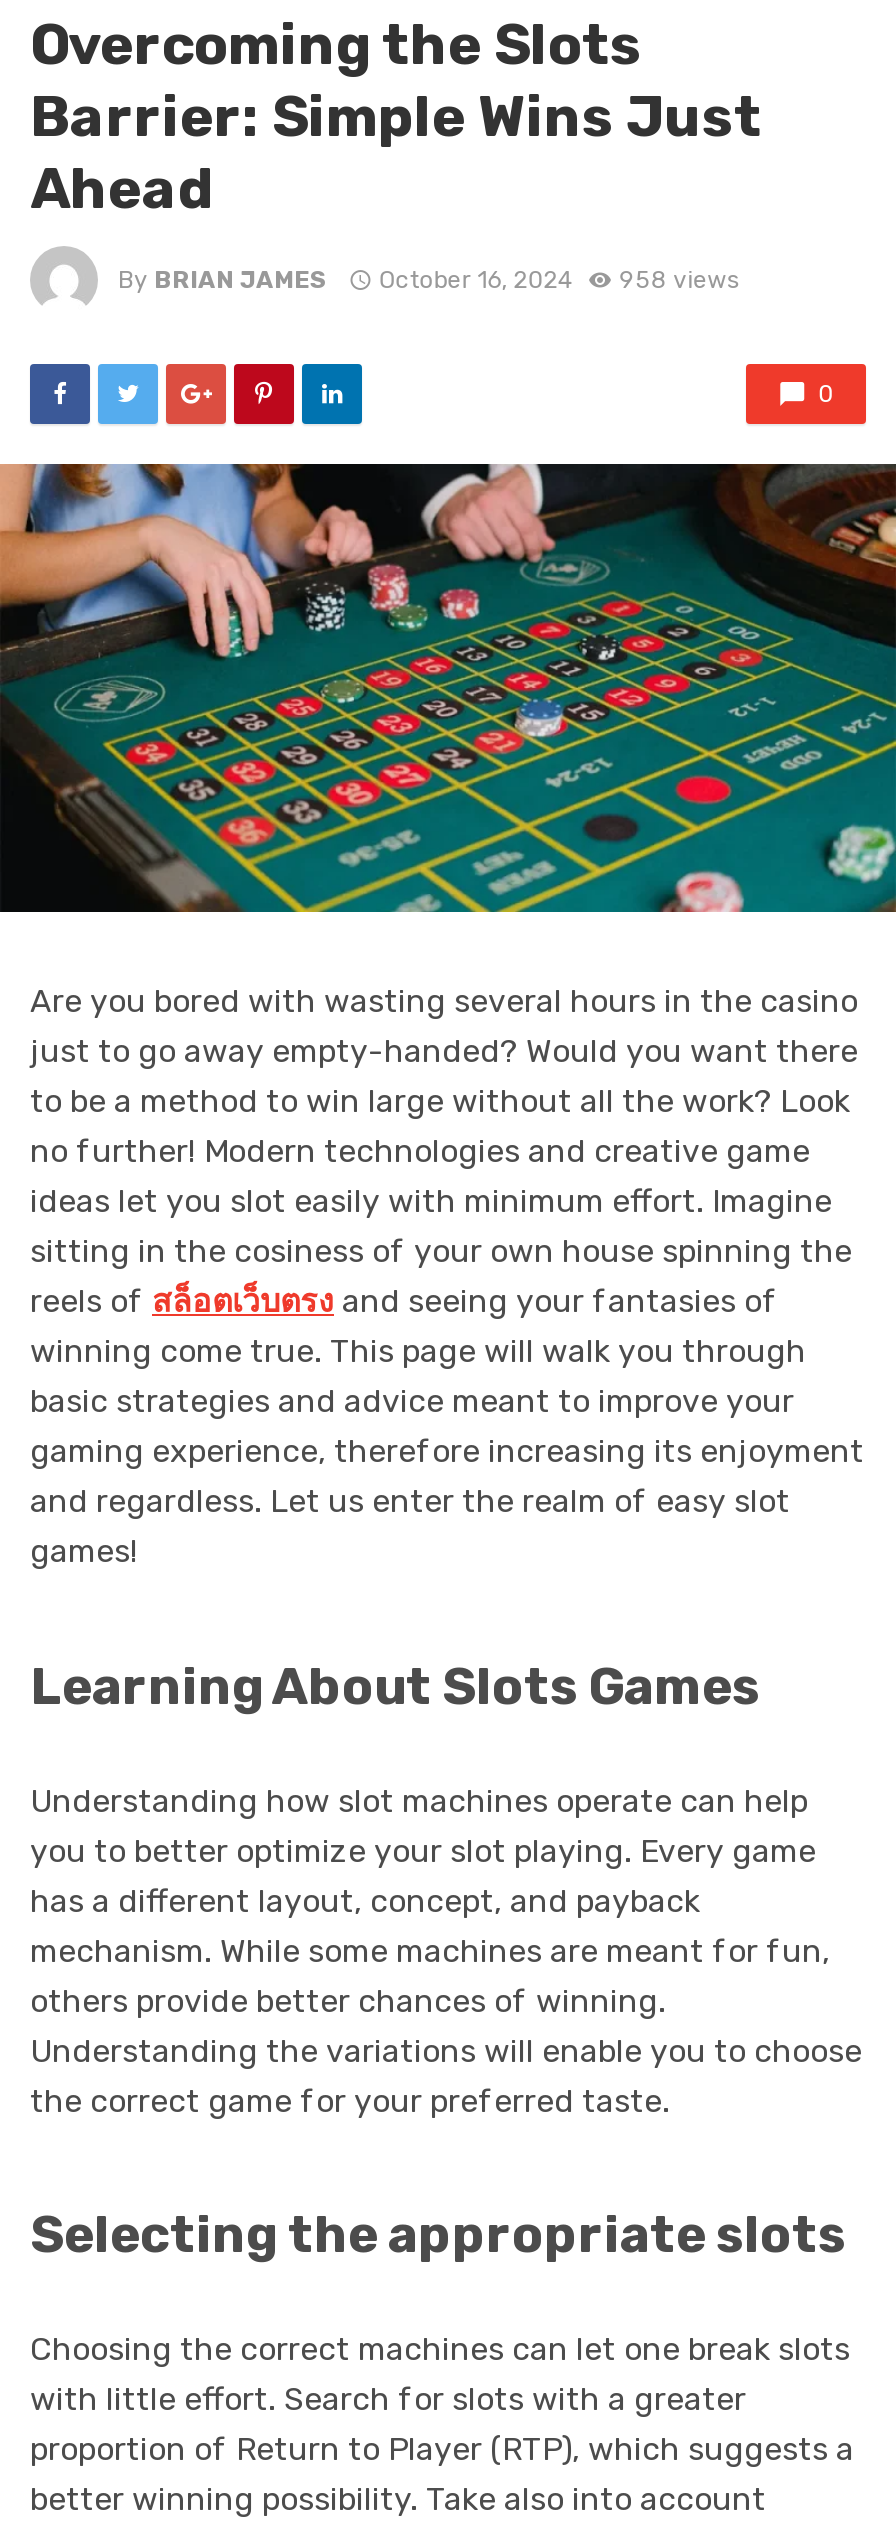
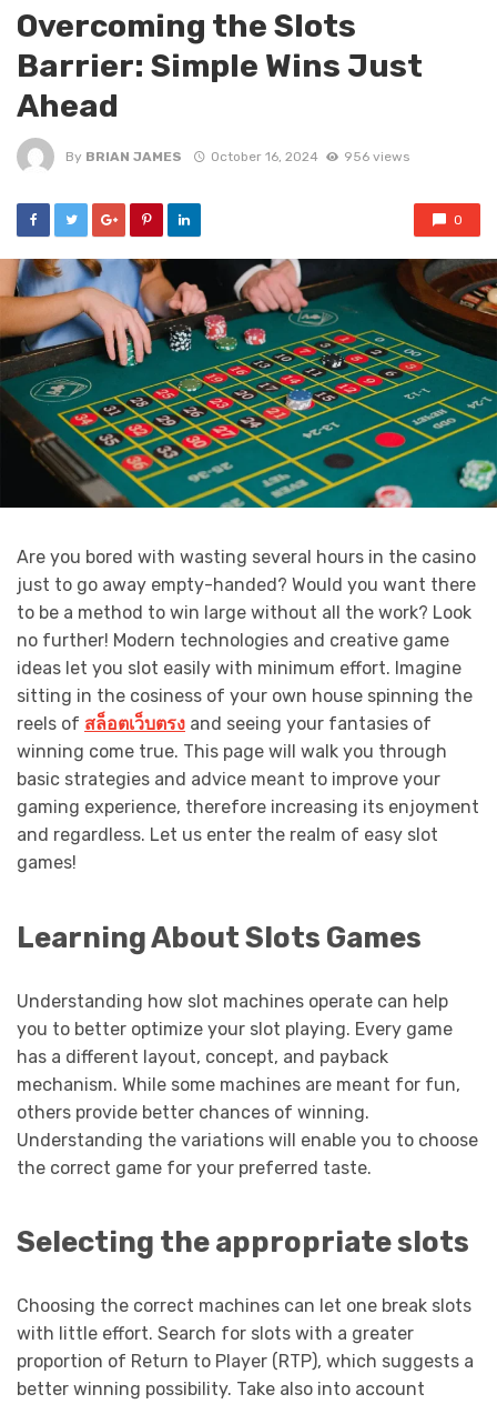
[118,265,739,293] By BRIAN JAMES October 16, 2024 958 views -> [65,148,409,164] By BRIAN JAMES October 16, 2024 956 views

